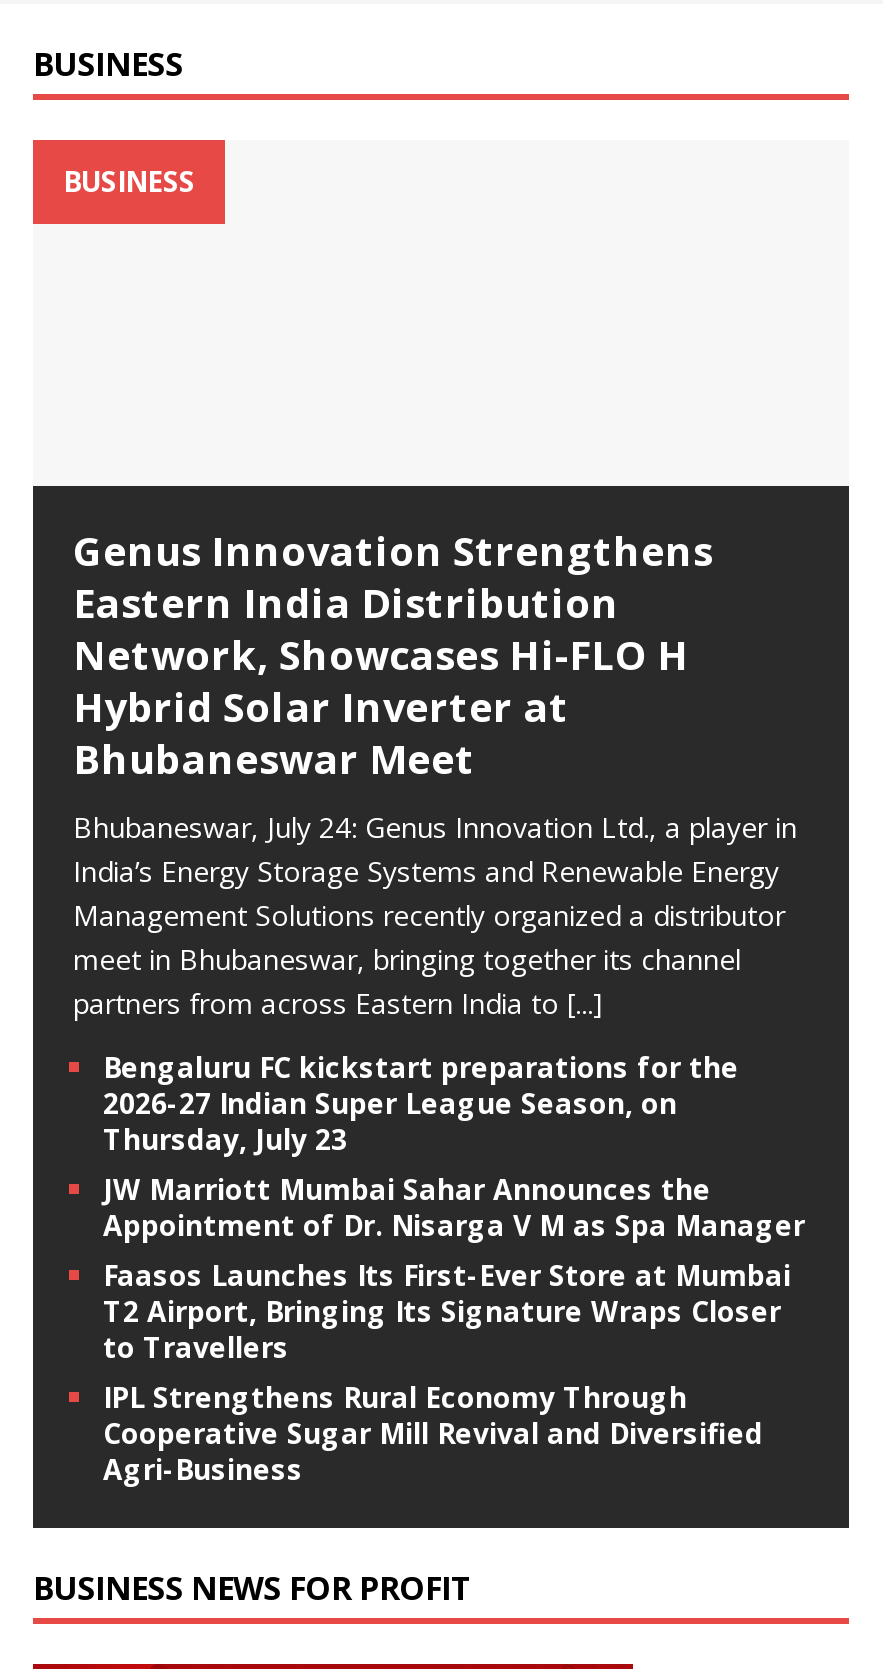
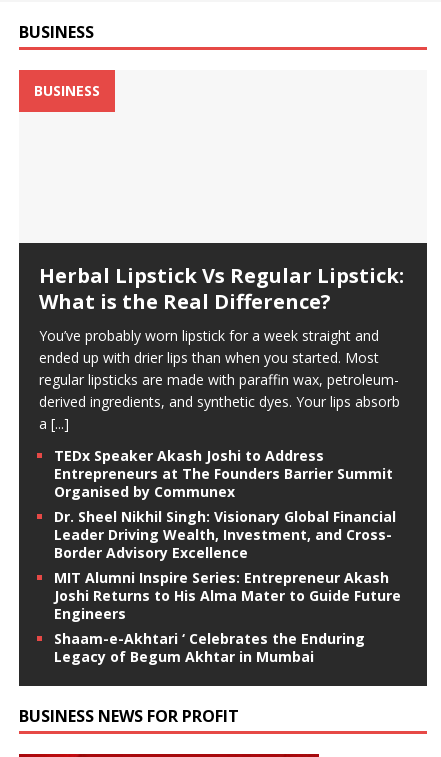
[73,524,797,1022] Genus Innovation Strengthens | Eastern India Distribution | Network, Showcases Hi-FLO H | Hybrid Solar Inverter at | Bhubaneswar Meet | Bhubaneswar, July 24: Genus Innovation Ltd., a player in | India’s Energy Storage Systems and Renewable Energy | Management Solutions recently organized a distributor | meet in Bhubaneswar, bringing together its channel | partners from across Eastern India to [...] -> [39,262,404,433] Herbal Lipstick Vs Regular Lipstick: | What is the Real Difference? | You’ve probably worn lipstick for a week straight and | ended up with drier lips than when you started. Most | regular lipsticks are made with paraffin wax, petroleum- | derived ingredients, and synthetic dyes. Your lips absorb | a [...]
[103,1048,805,1488] Bengaluru FC kickstart preparations for the | 2026-27 Indian Super League Season, on | Thursday, July 23 | JW Marriott Mumbai Sahar Announces the | Appointment of Dr. Nisarga V M as Spa Manager | Faasos Launches Its First-Ever Store at Mumbai | T2 Airport, Bringing Its Signature Wraps Closer | to Travellers | IPL Strengthens Rural Economy Through | Cooperative Sugar Mill Revival and Diversified | Agri-Business -> [54,446,401,666] TEDx Speaker Akash Joshi to Address | Entrepreneurs at The Founders Barrier Summit | Organised by Communex | Dr. Sheel Nikhil Singh: Visionary Global Financial | Leader Driving Wealth, Investment, and Cross- | Border Advisory Excellence | MIT Alumni Inspire Series: Entrepreneur Akash | Joshi Returns to His Alma Mater to Guide Future | Engineers | Shaam-e-Akhtari ‘ Celebrates the Enduring | Legacy of Begum Akhtar in Mumbai

